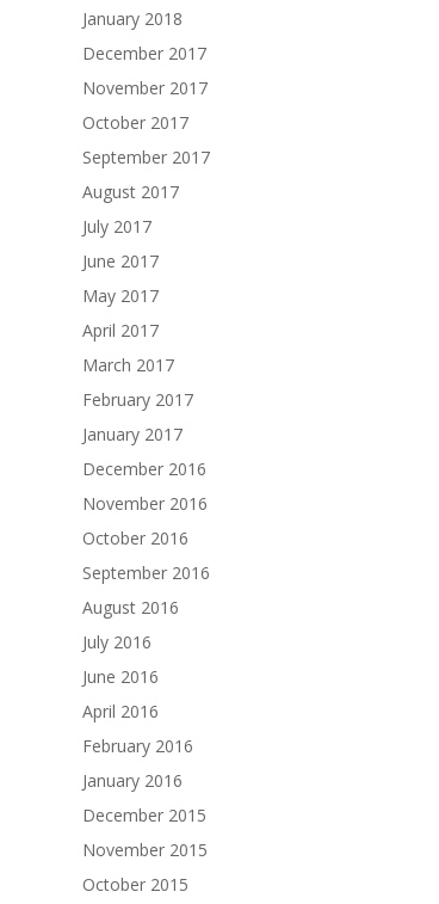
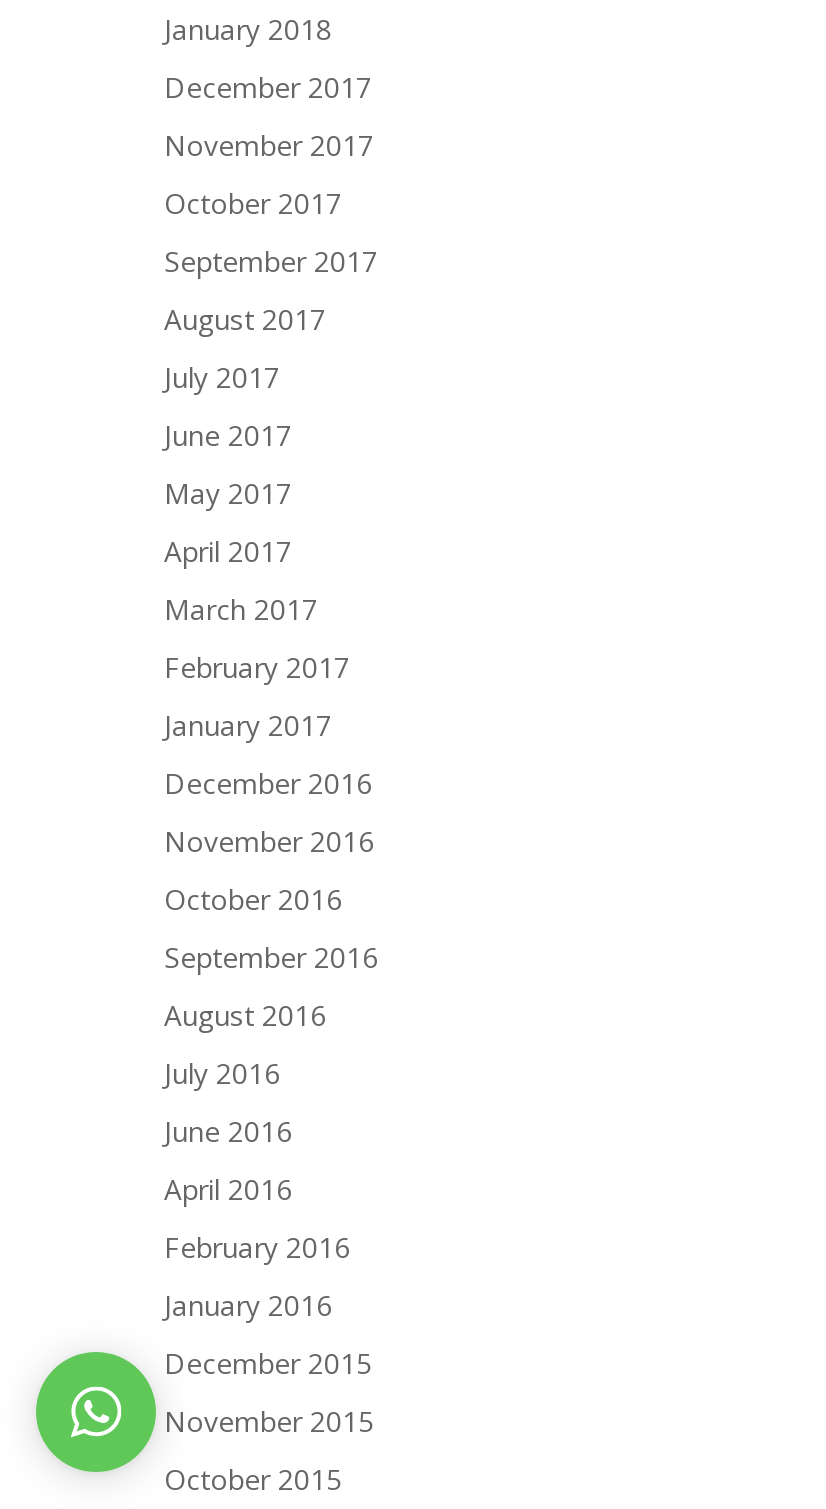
none -> [28,1348,160,1482] [image]

